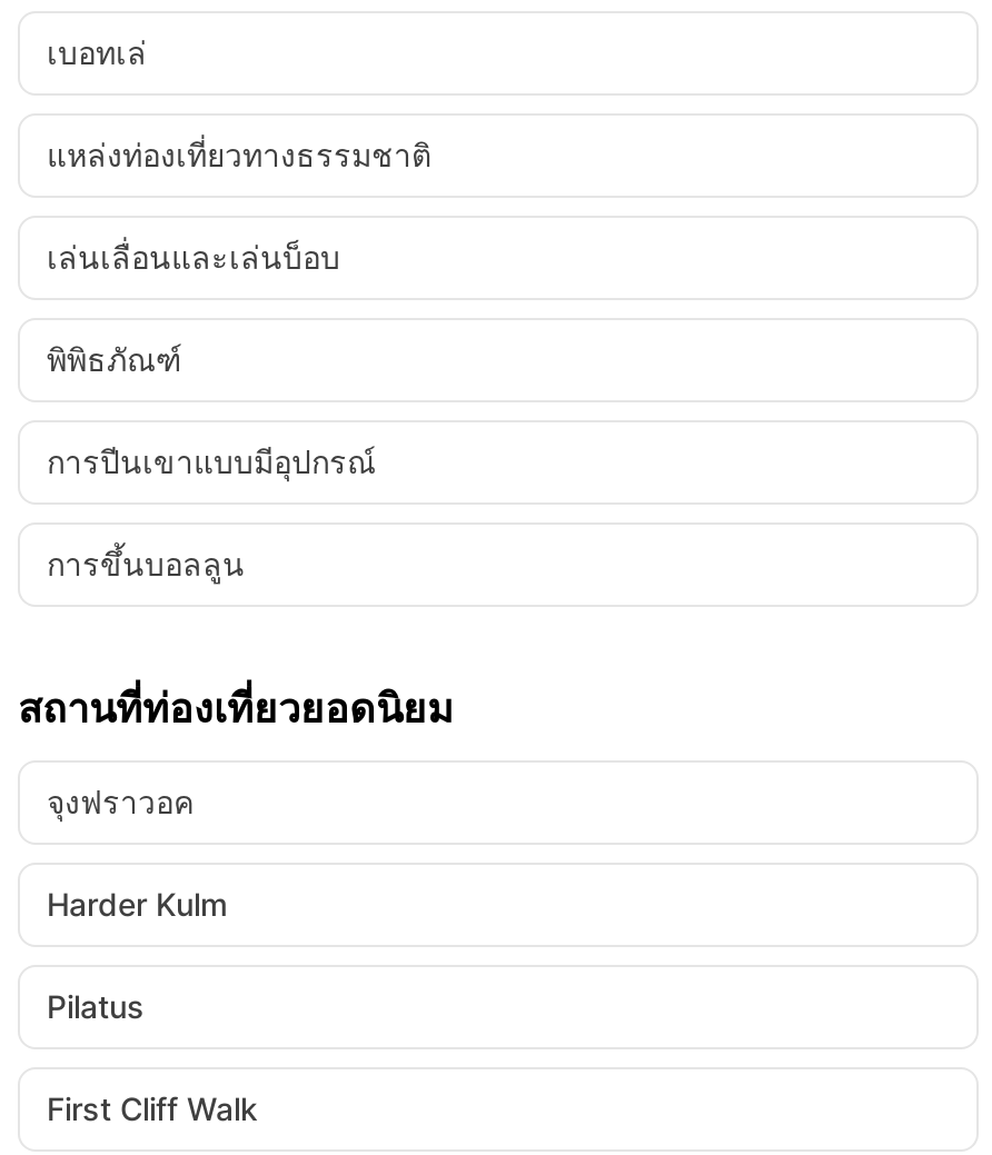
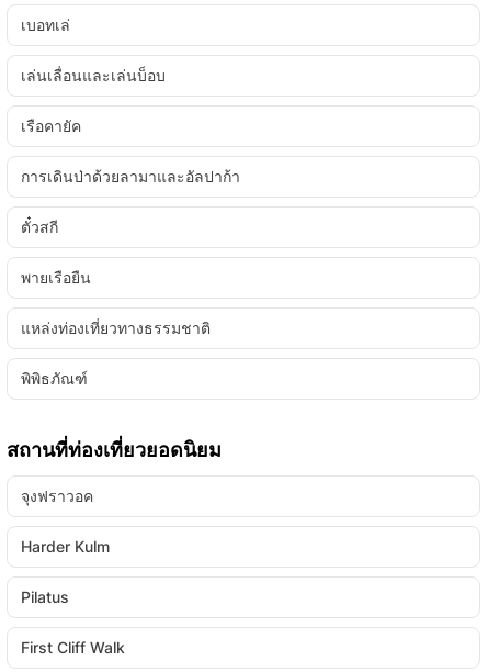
moved [47,136,431,173] -> [21,318,211,337]: แหล่งท่องเที่ยวทางธรรมชาติ
moved [47,238,340,276] -> [21,66,166,85]: เล่นเลื่อนและเล่นบ็อบ
none -> [21,116,240,287] เรือคายัค | การเดินป่าด้วยลามาและอัลปาก้า | ตั๋วสกี | พายเรือยืน
moved [47,340,182,378] -> [21,369,88,388]: พิพิธภัณฑ์
[47,442,376,583] การปีนเขาแบบมีอุปกรณ์ | การขึ้นบอลลูน -> none

